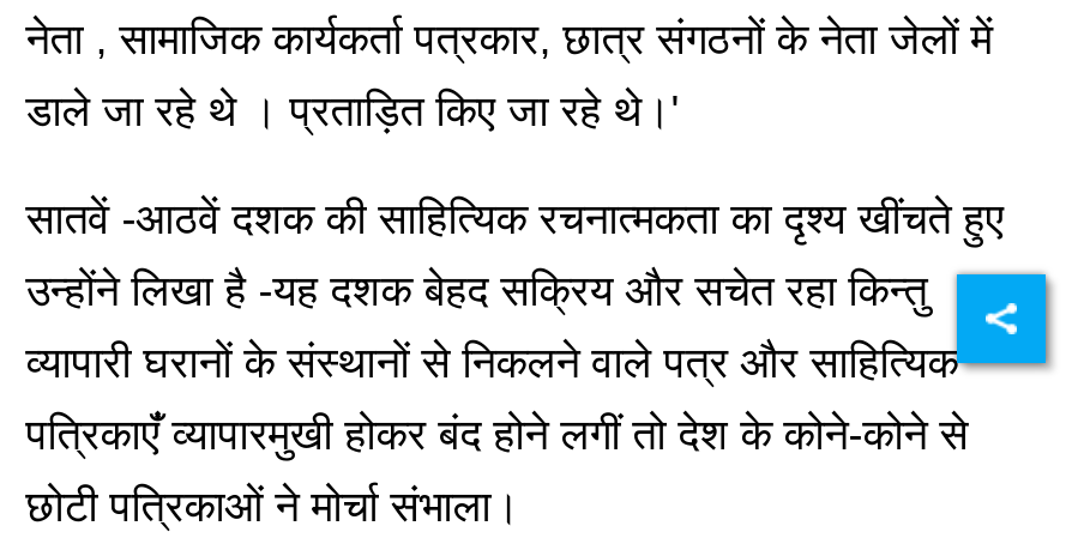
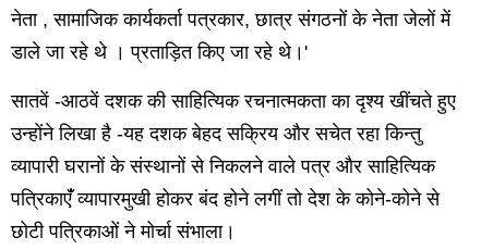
[952,270,1055,373] [image] -> none

